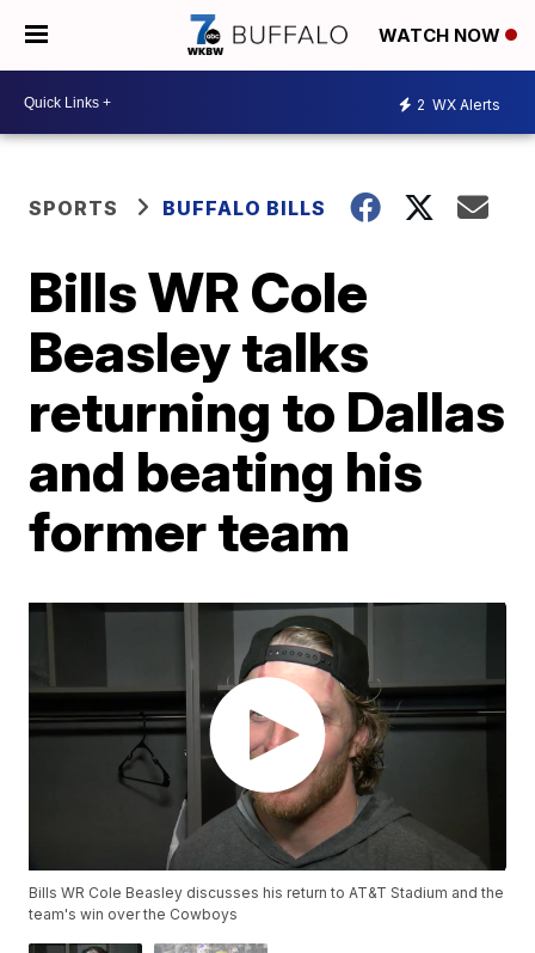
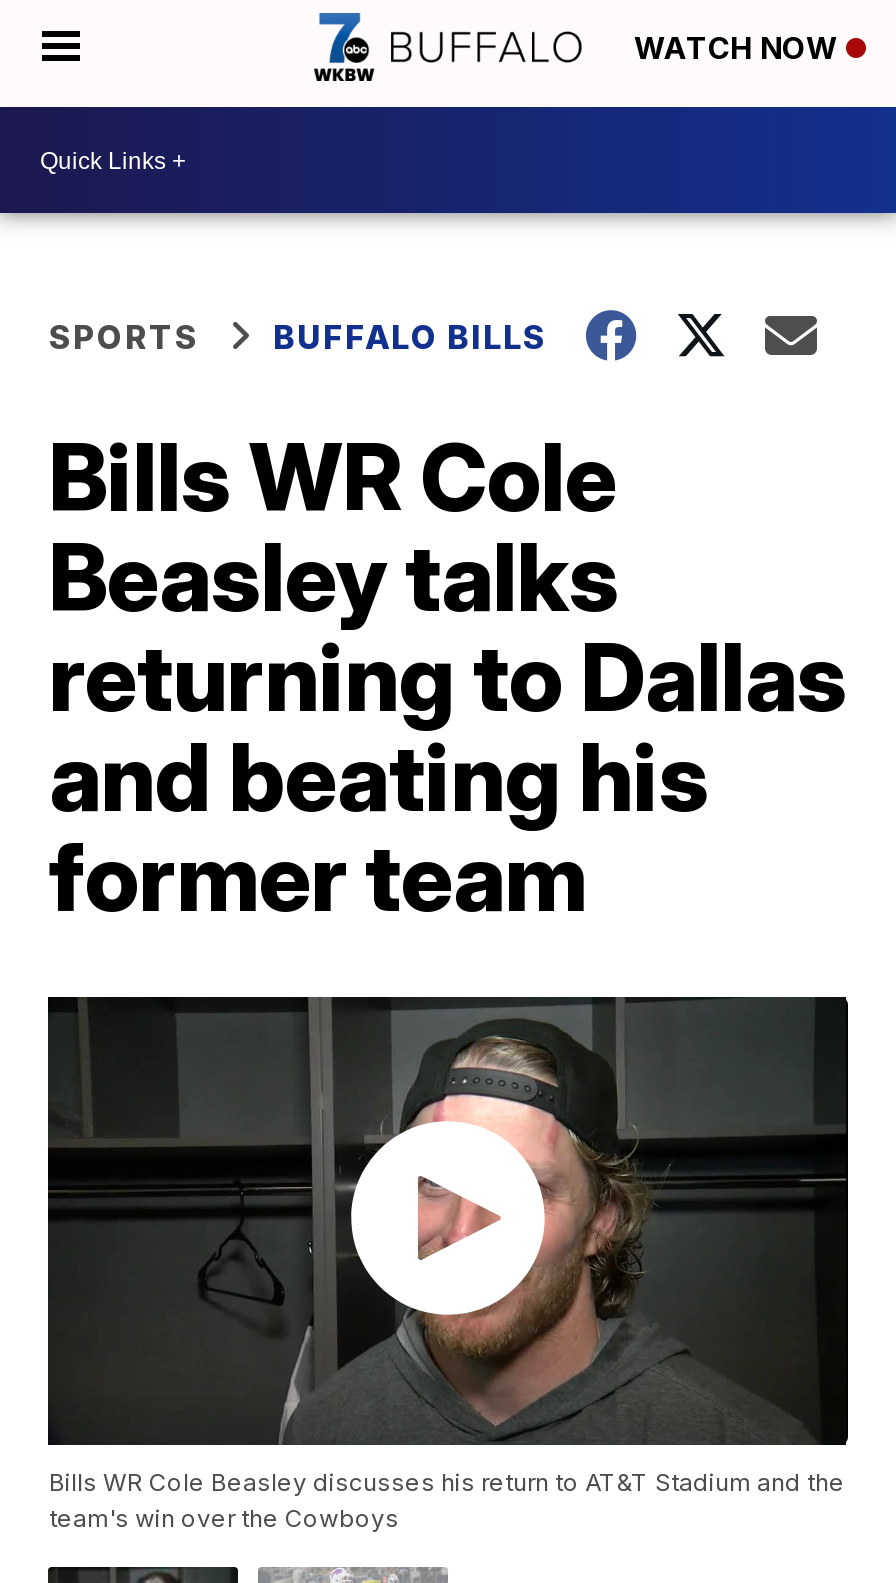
[417,95,500,113] 2 WX Alerts -> none

